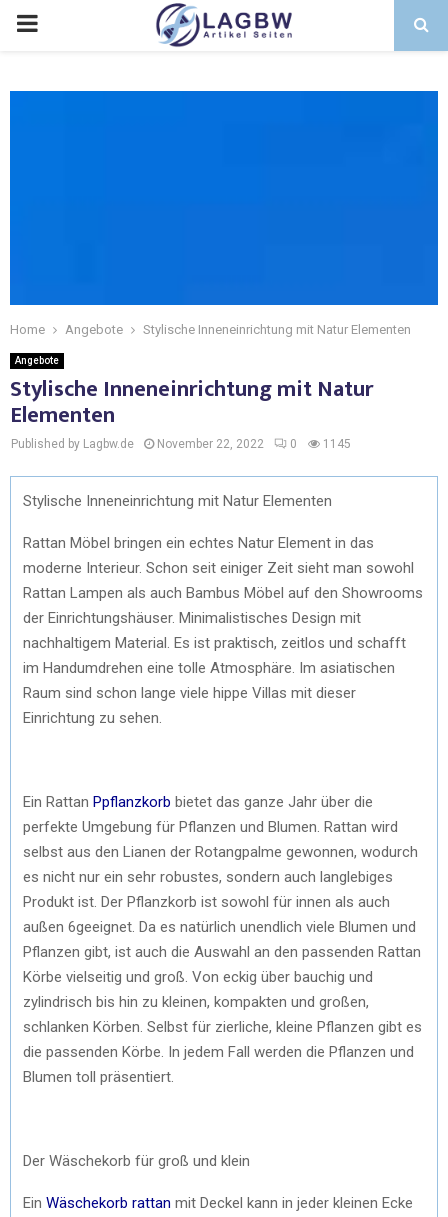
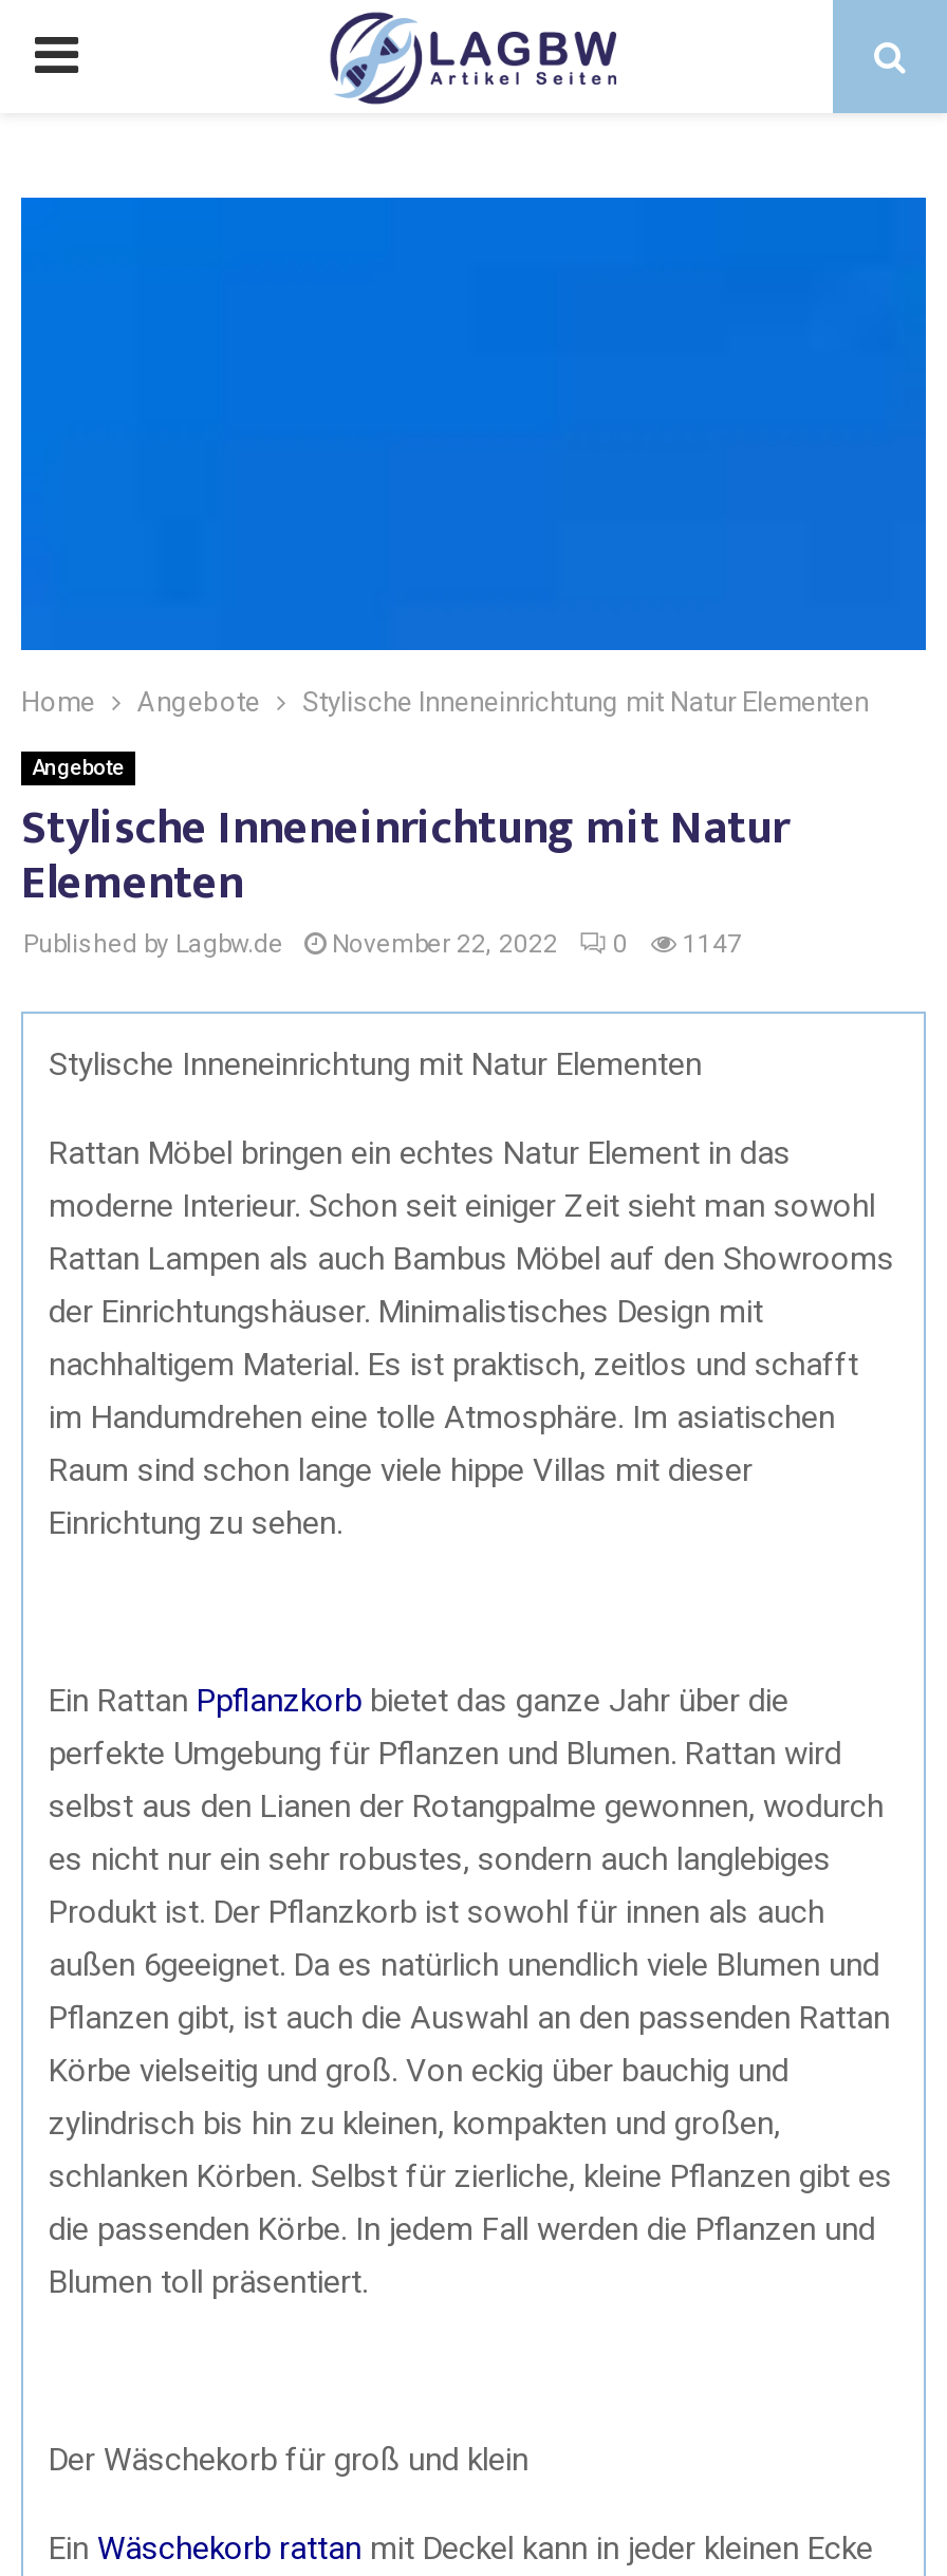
[11,437,351,451] Published by Lagbw.de November 22, 2022 0 1145 -> [23,929,742,959] Published by Lagbw.de November 22, 2022 0 1147

